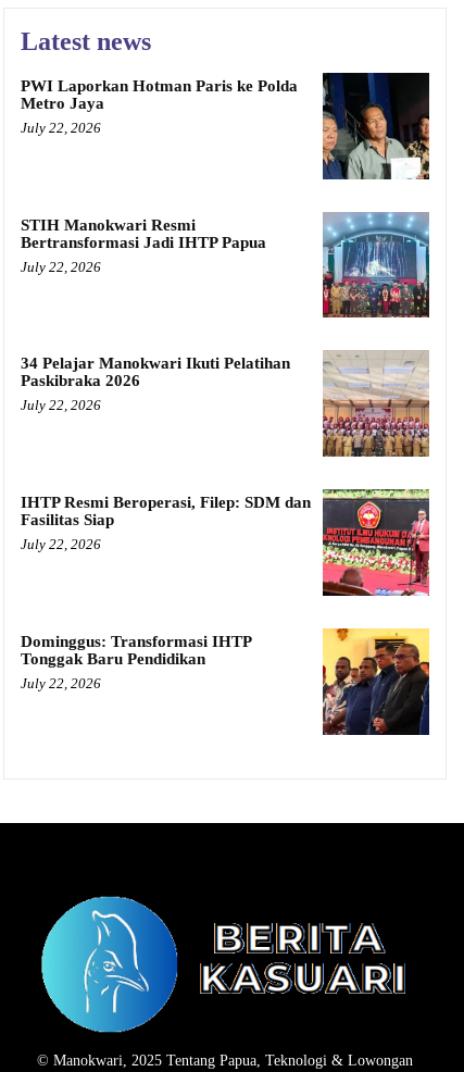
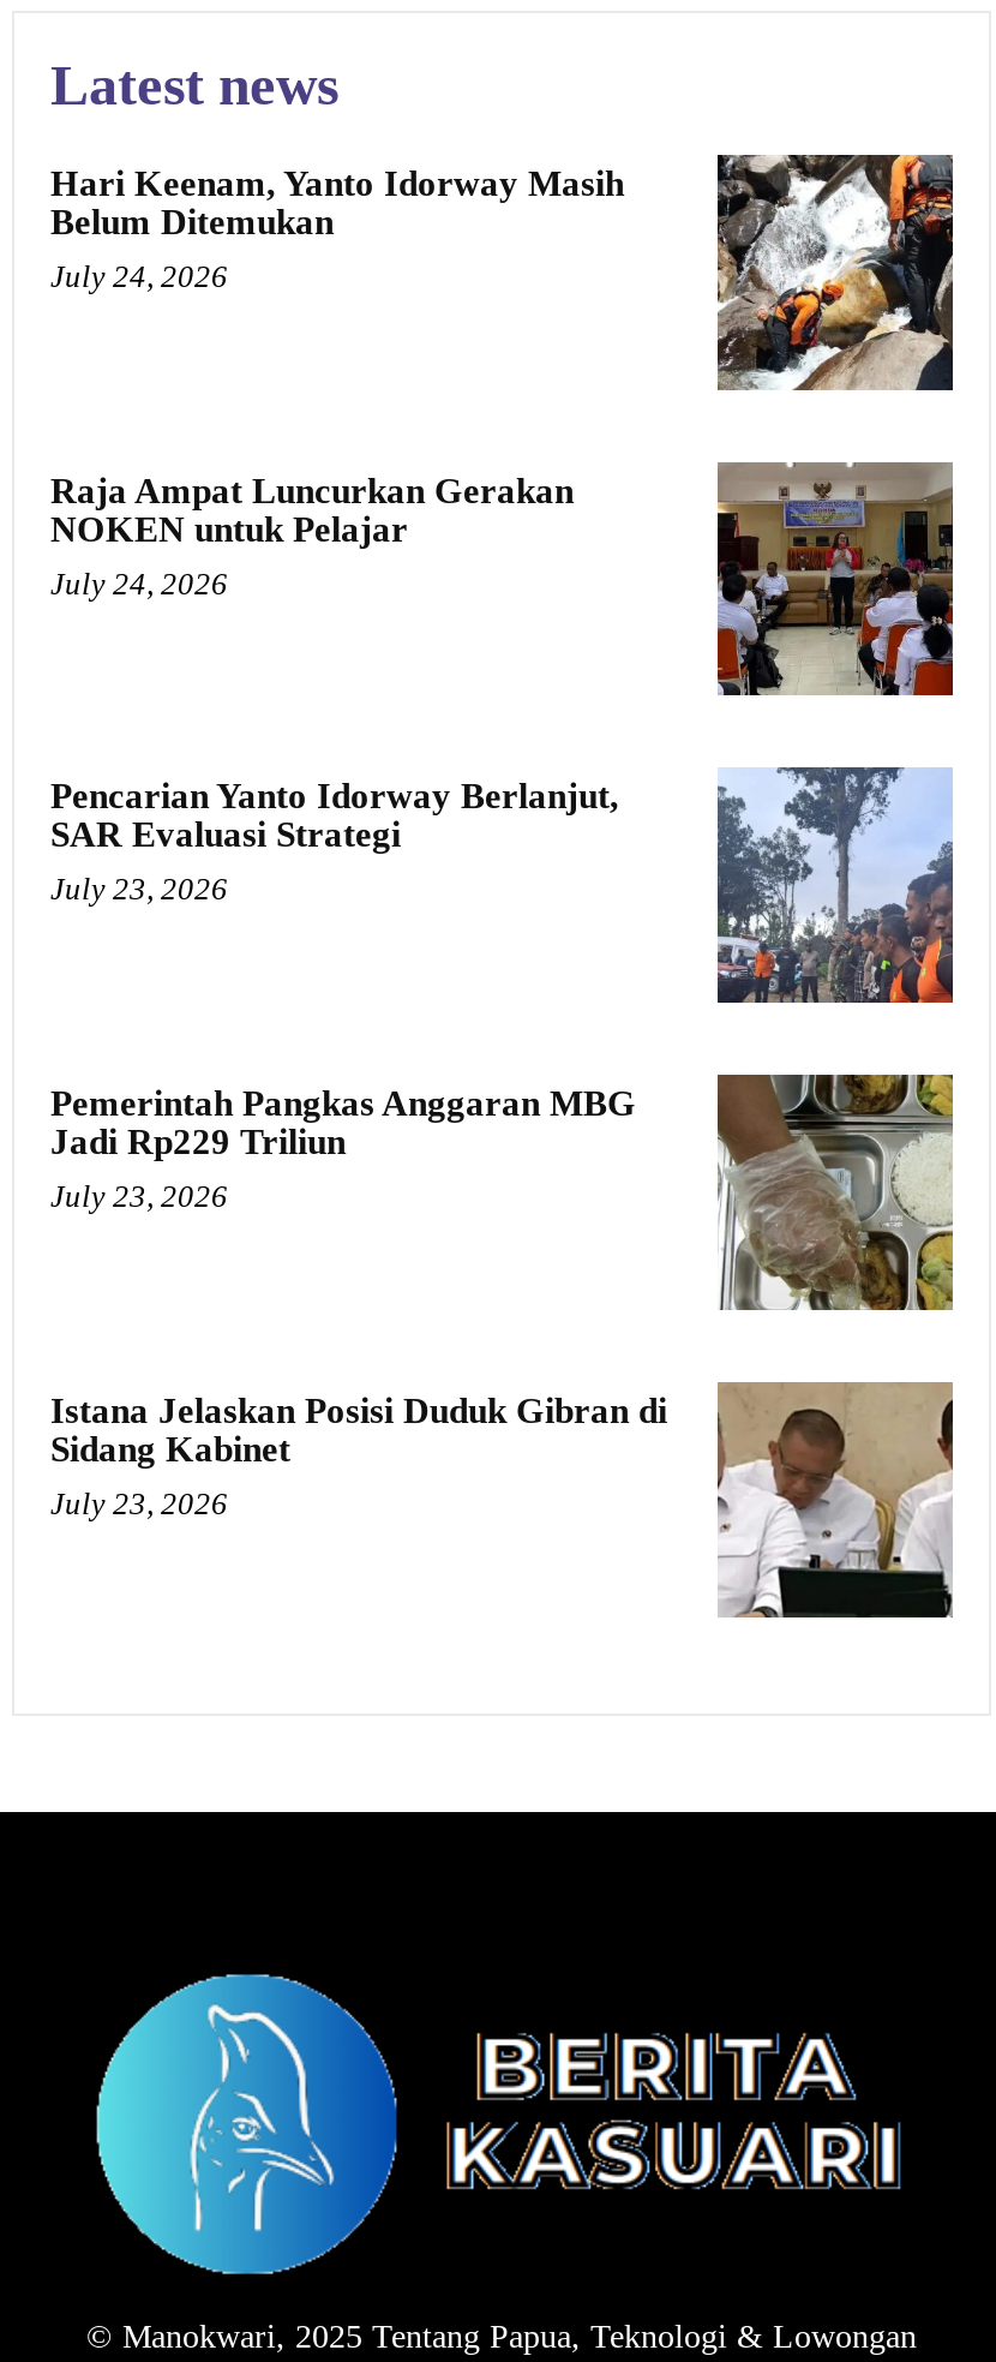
[21,72,430,180] [image] | PWI Laporkan Hotman Paris ke Polda | Metro Jaya | July 22, 2026 -> [50,153,955,393] [image] | Hari Keenam, Yanto Idorway Masih | Belum Ditemukan | July 24, 2026
[21,216,266,275] STIH Manokwari Resmi | Bertransformasi Jadi IHTP Papua | July 22, 2026 -> [50,471,574,600] Raja Ampat Luncurkan Gerakan | NOKEN untuk Pelajar | July 24, 2026
[322,212,430,319] [image] -> [715,460,955,698] [image]
[21,350,430,458] [image] | 34 Pelajar Manokwari Ikuti Pelatihan | Paskibraka 2026 | July 22, 2026 -> [50,767,955,1003] [image] | Pencarian Yanto Idorway Berlanjut, | SAR Evaluasi Strategi | July 23, 2026
[21,489,430,597] [image] | IHTP Resmi Beroperasi, Filep: SDM dan | Fasilitas Siap | July 22, 2026 -> [50,1075,955,1312] [image] | Pemerintah Pangkas Anggaran MBG | Jadi Rp229 Triliun | July 23, 2026
[21,633,252,691] Dominggus: Transformasi IHTP | Tonggak Baru Pendidikan | July 22, 2026 -> [50,1391,667,1521] Istana Jelaskan Posisi Duduk Gibran di | Sidang Kabinet | July 23, 2026
[322,627,430,735] [image] -> [715,1382,955,1617] [image]

